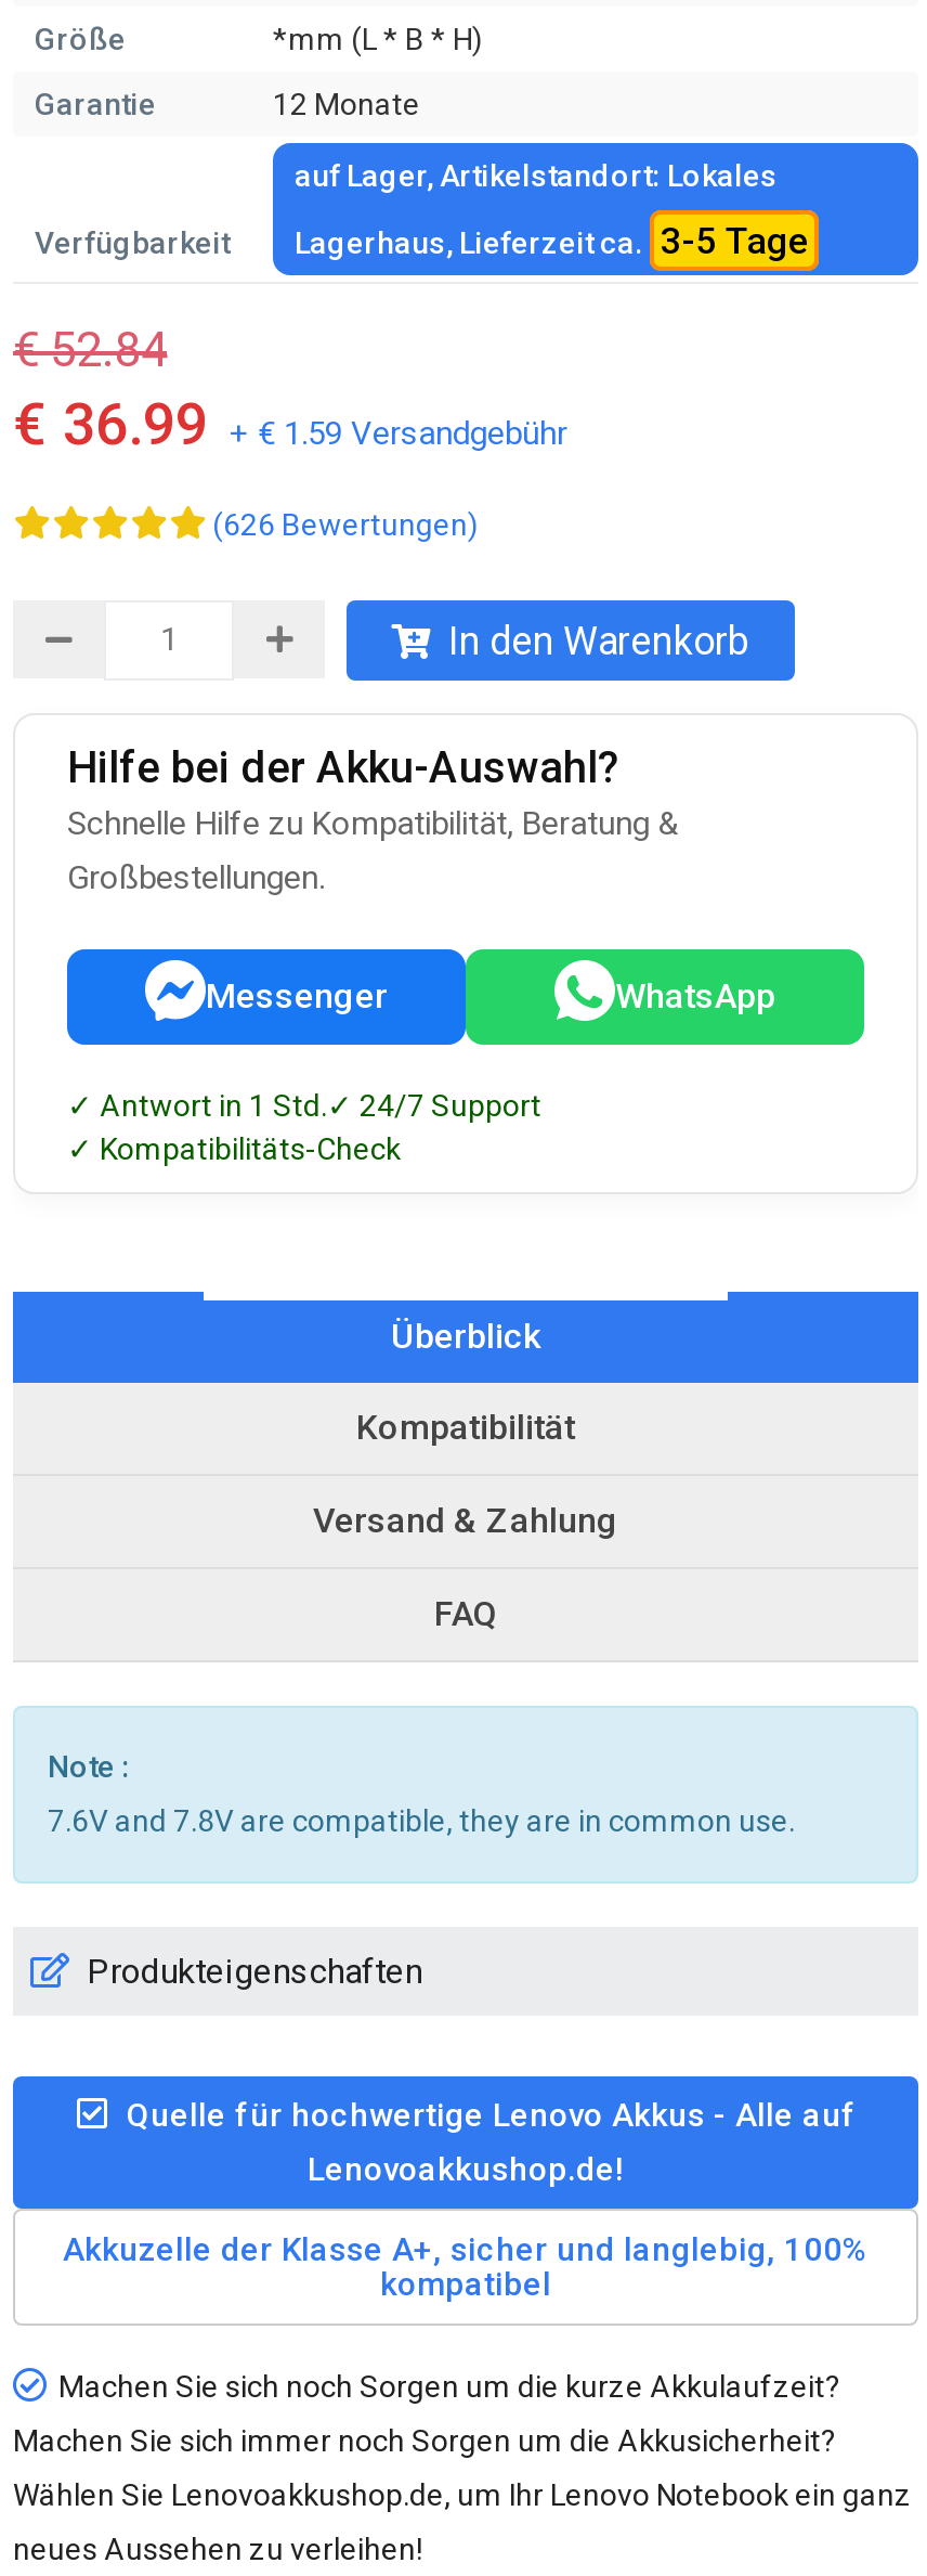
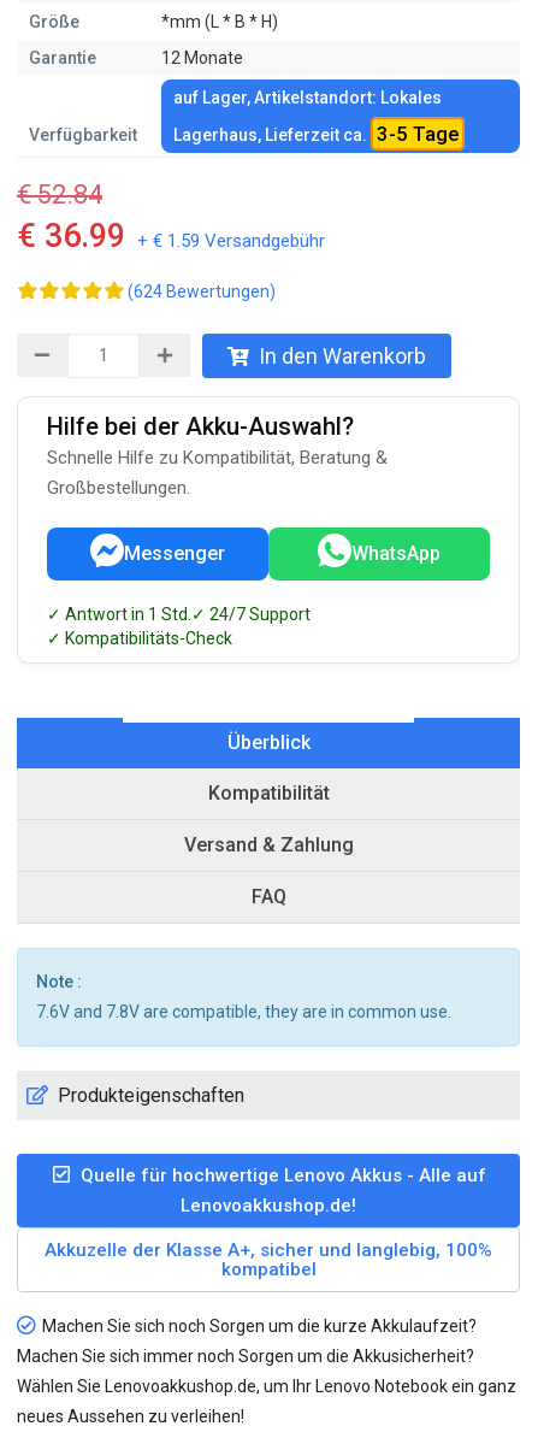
[212,507,479,542] (626 Bewertungen) -> [128,282,276,301] (624 Bewertungen)

